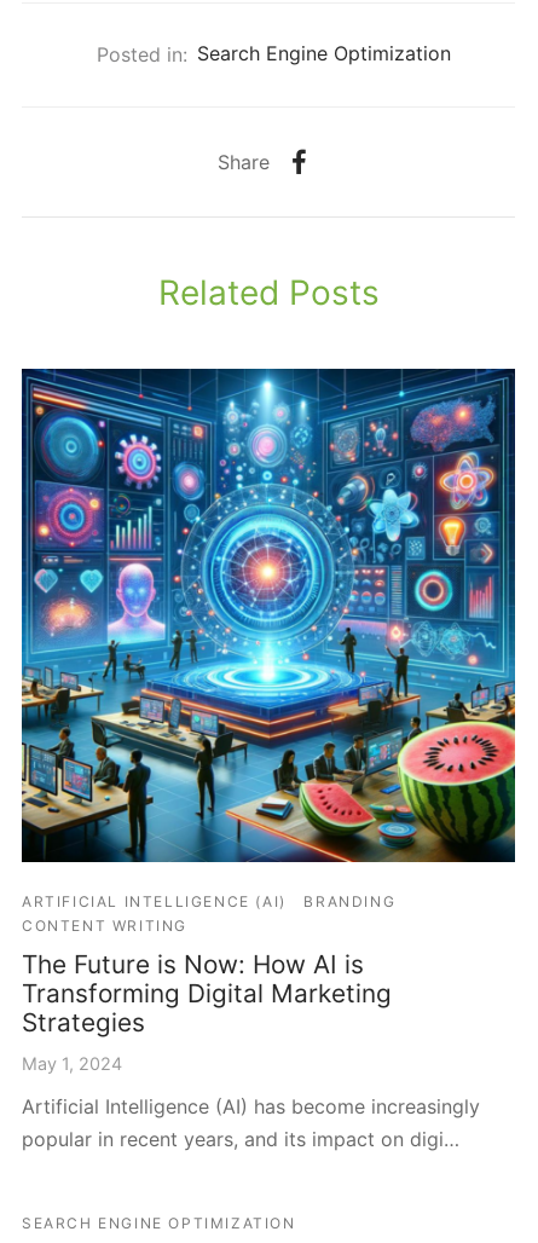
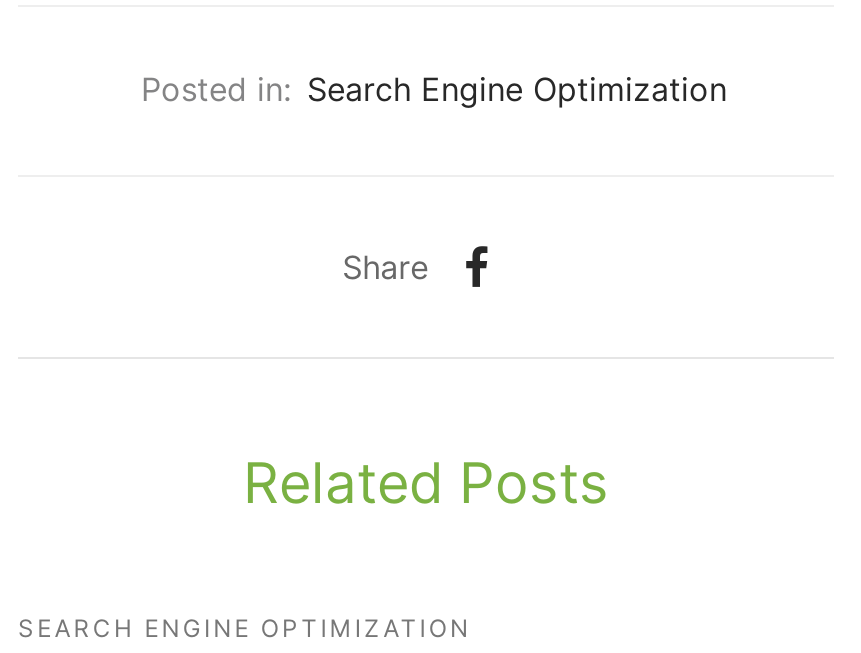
[21,368,516,1151] [image] | ARTIFICIAL INTELLIGENCE (AI) | BRANDING | CONTENT WRITING | The Future is Now: How AI is | Transforming Digital Marketing | Strategies | May 1, 2024 | Artificial Intelligence (AI) has become increasingly | popular in recent years, and its impact on digi… -> none

